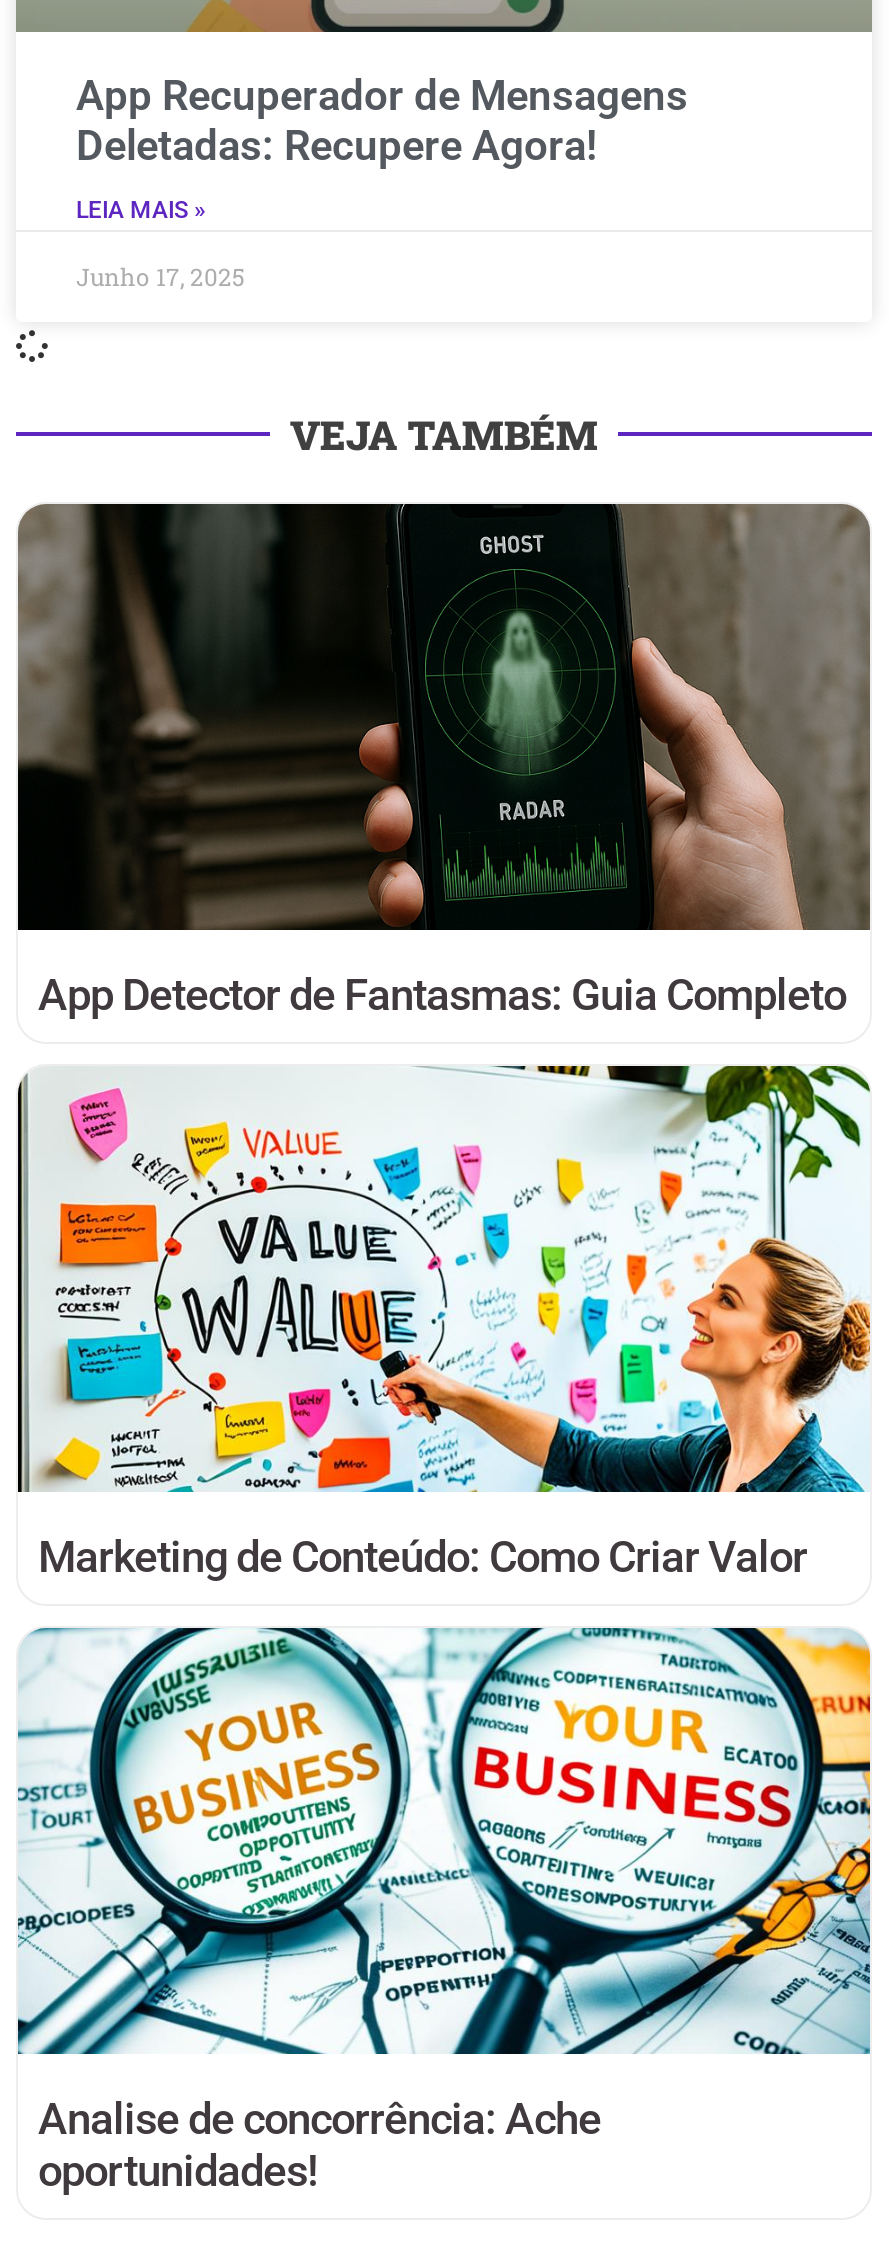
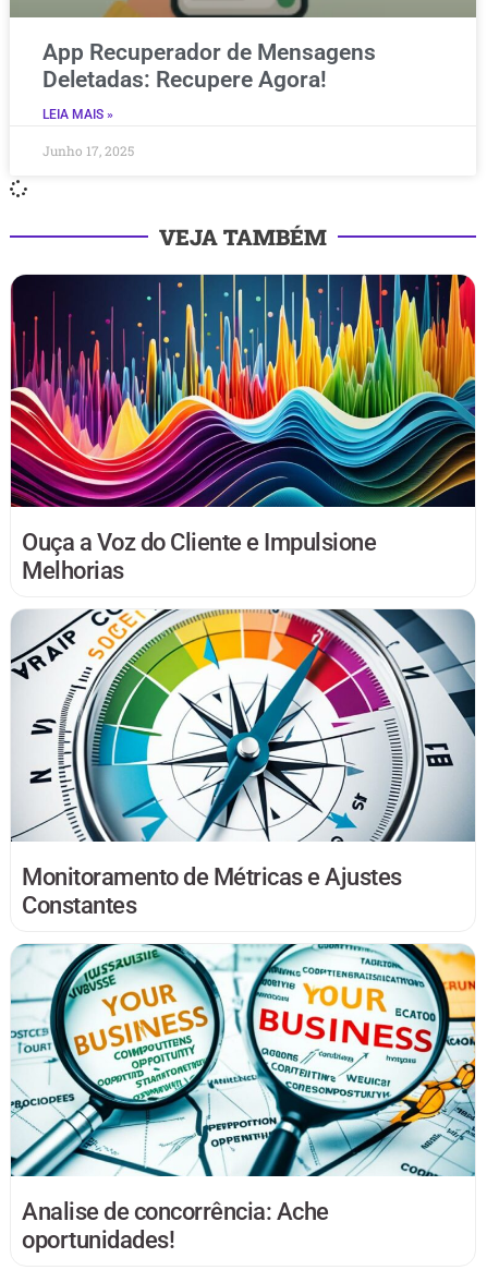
[16,502,872,1020] [image] | App Detector de Fantasmas: Guia Completo -> [10,274,476,584] [image] | Ouça a Voz do Cliente e Impulsione | Melhorias
[16,1064,872,1582] [image] | Marketing de Conteúdo: Como Criar Valor -> [10,621,476,919] [image] | Monitoramento de Métricas e Ajustes | Constantes

